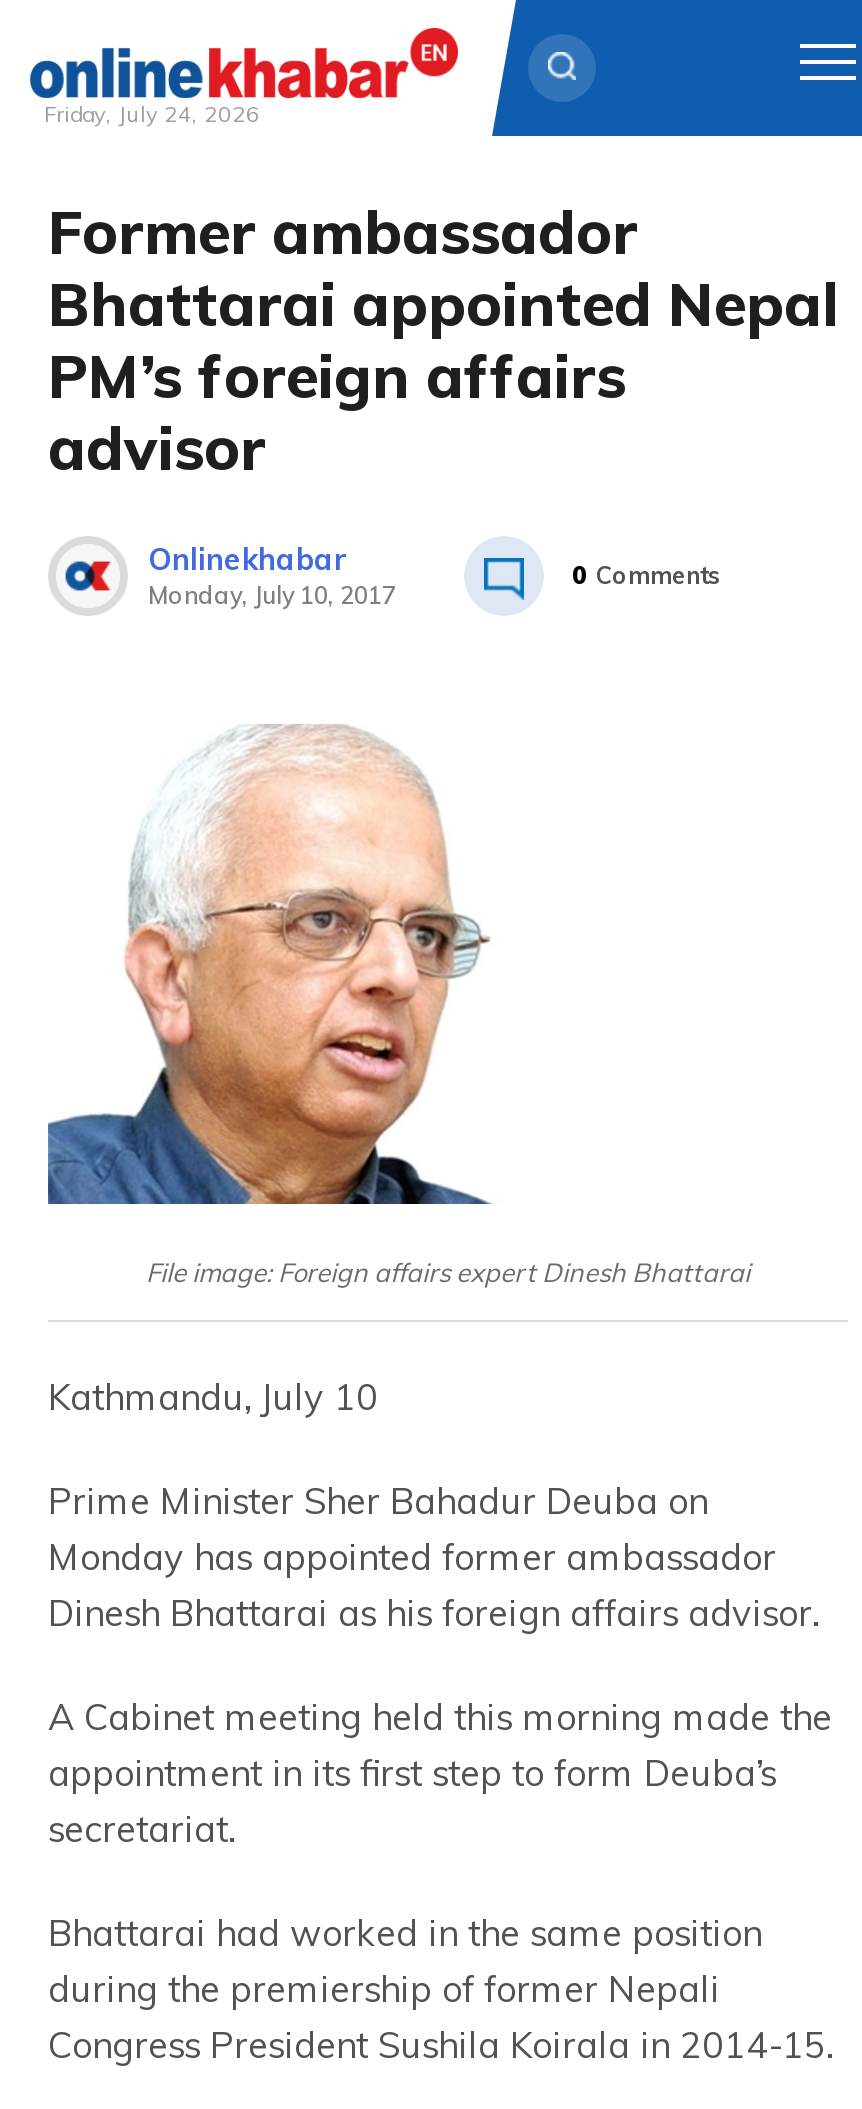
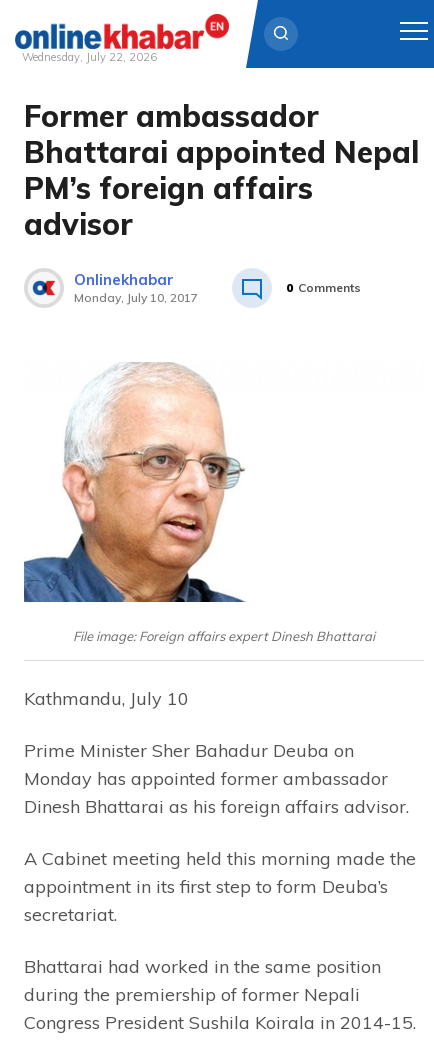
[44,100,260,128] Friday, July 24, 2026 -> [22,50,157,64] Wednesday, July 22, 2026

